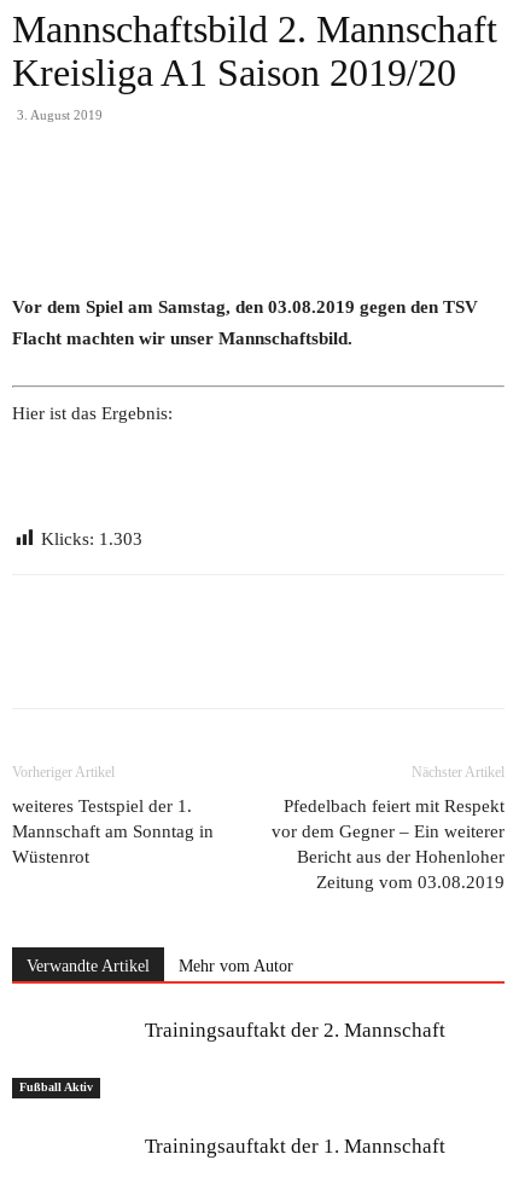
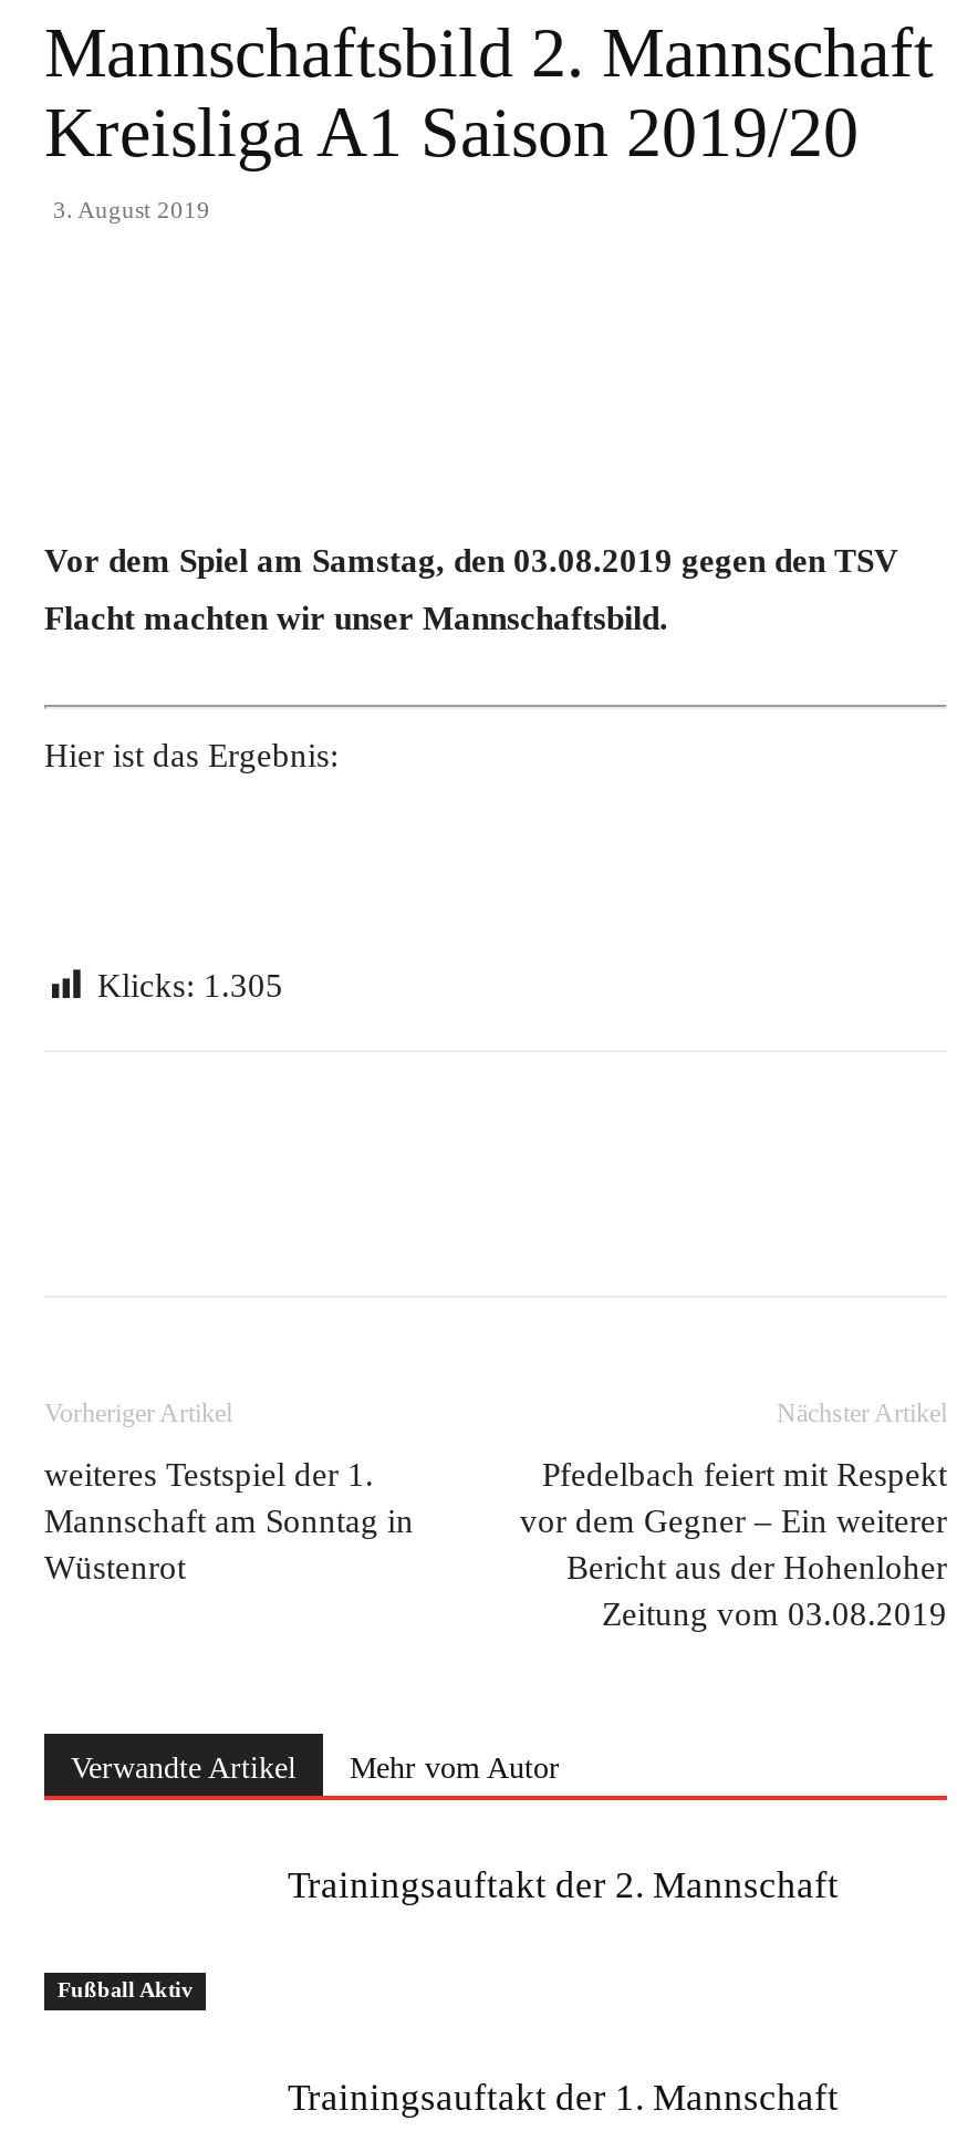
[41,529,142,548] Klicks: 1.303 -> [97,967,283,1002] Klicks: 1.305

